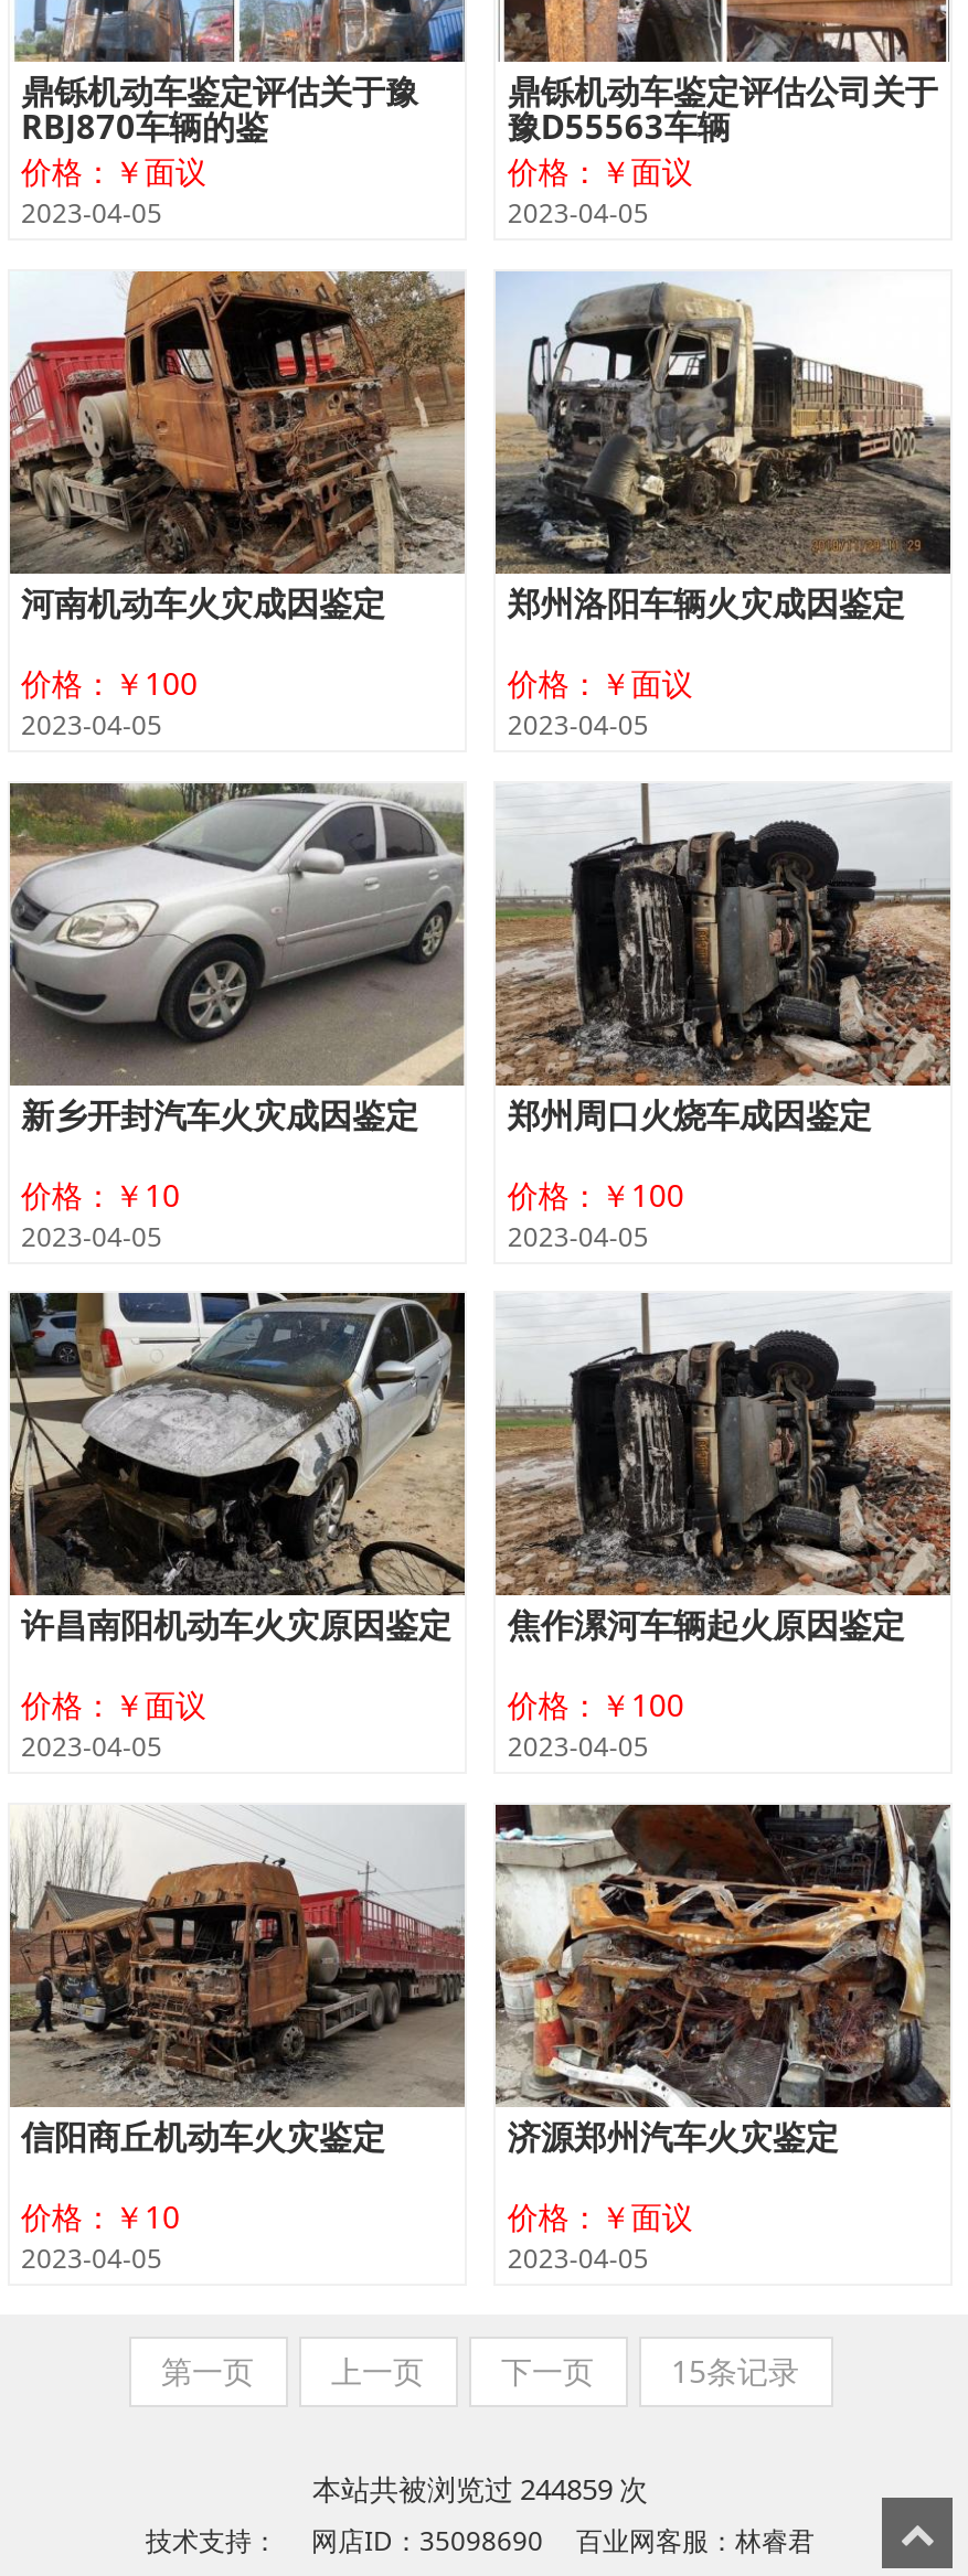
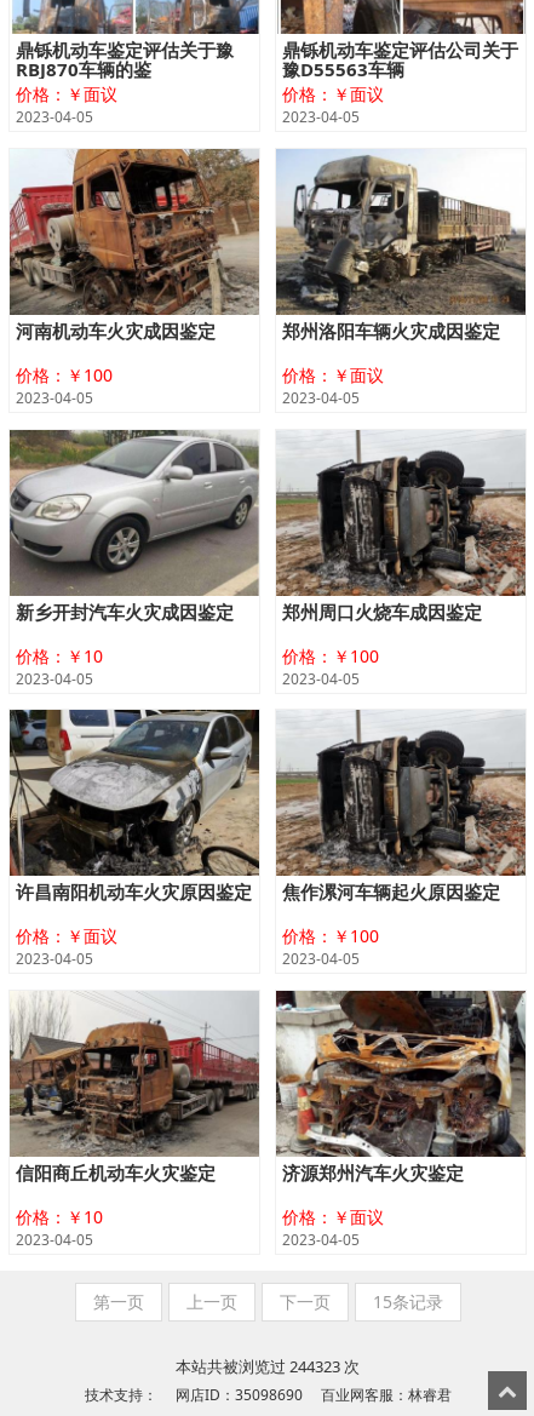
[312,2469,648,2509] 本站共被浏览过 244859 次 -> [176,1356,360,1377] 本站共被浏览过 244323 次

